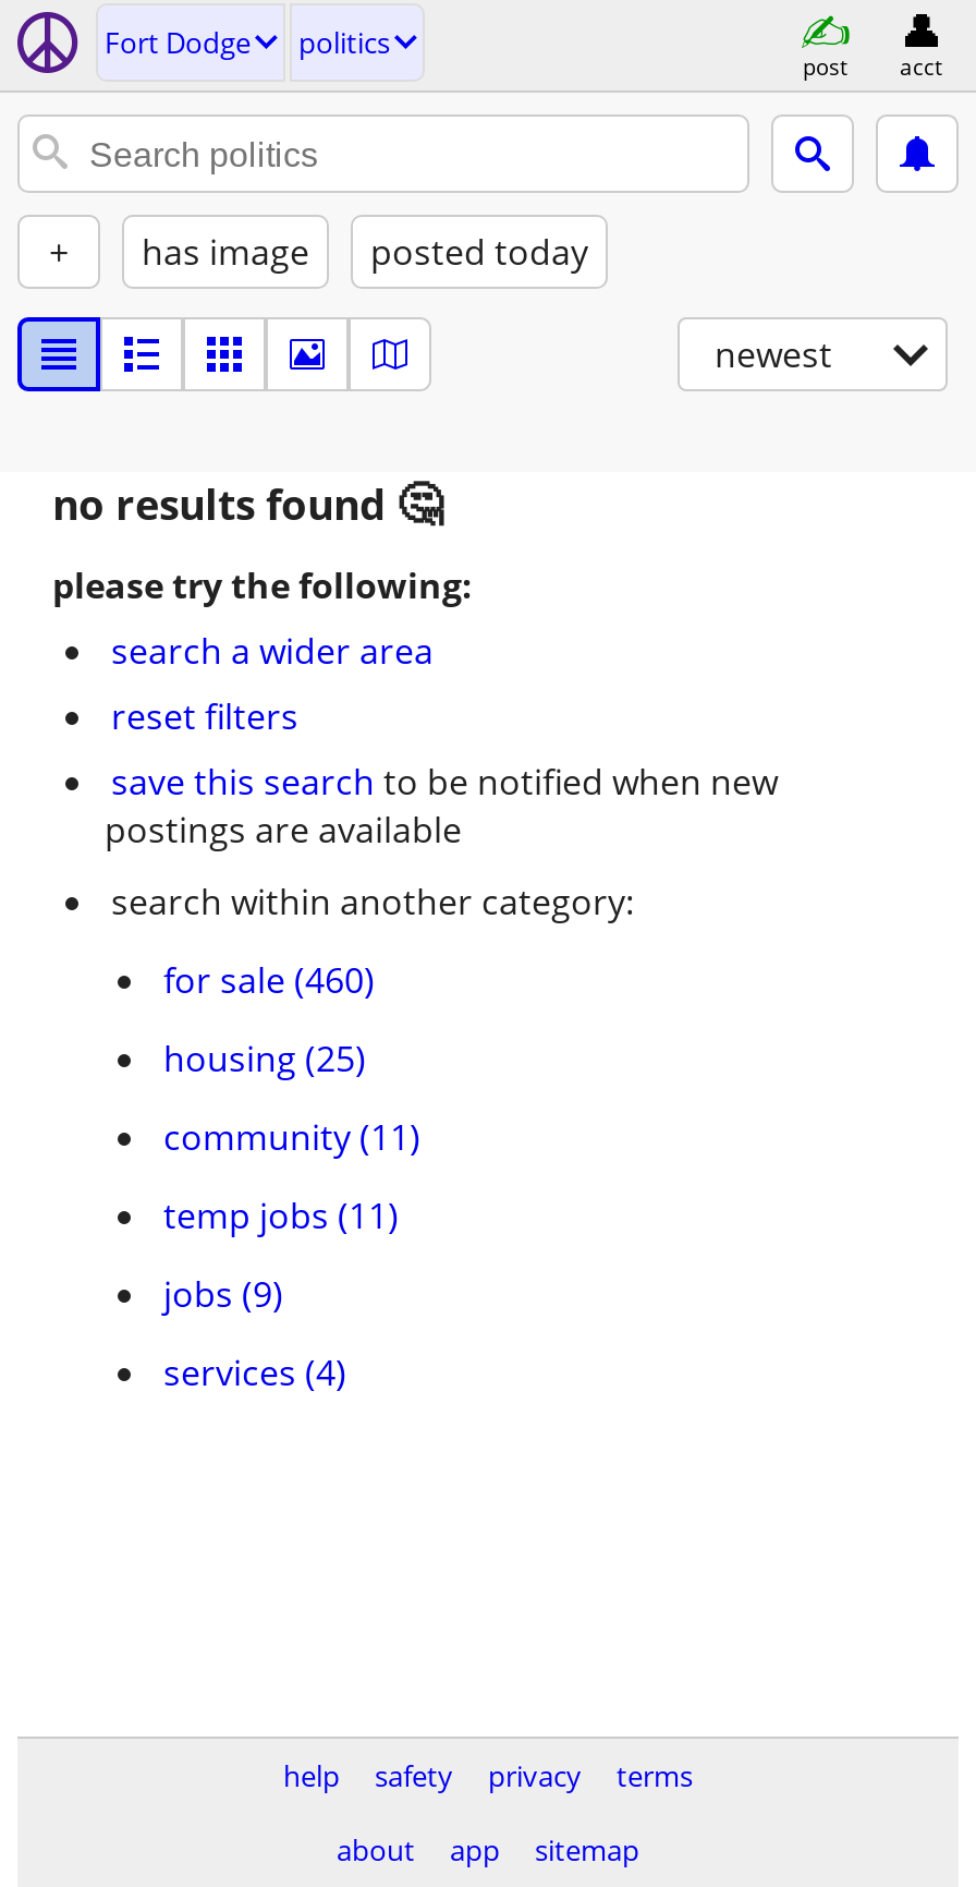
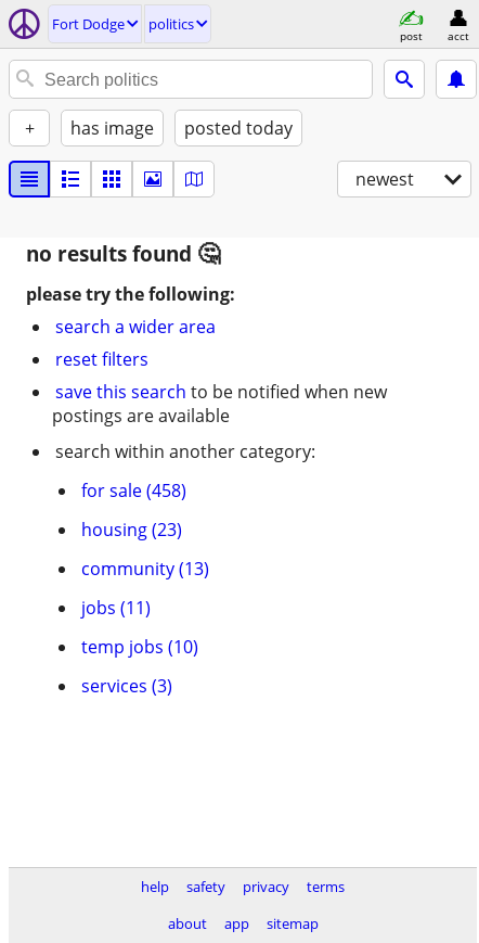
[163,956,375,1004] for sale (460) -> [81,479,186,502] for sale (458)
[163,1035,366,1082] housing (25) -> [81,518,182,541] housing (23)
[163,1113,420,1161] community (11) -> [81,557,209,581] community (13)
[163,1192,399,1239] temp jobs (11) -> [81,596,151,620] jobs (11)
[163,1270,283,1318] jobs (9) -> [81,635,198,659] temp jobs (10)
[163,1348,346,1396] services (4) -> [81,674,172,698] services (3)

